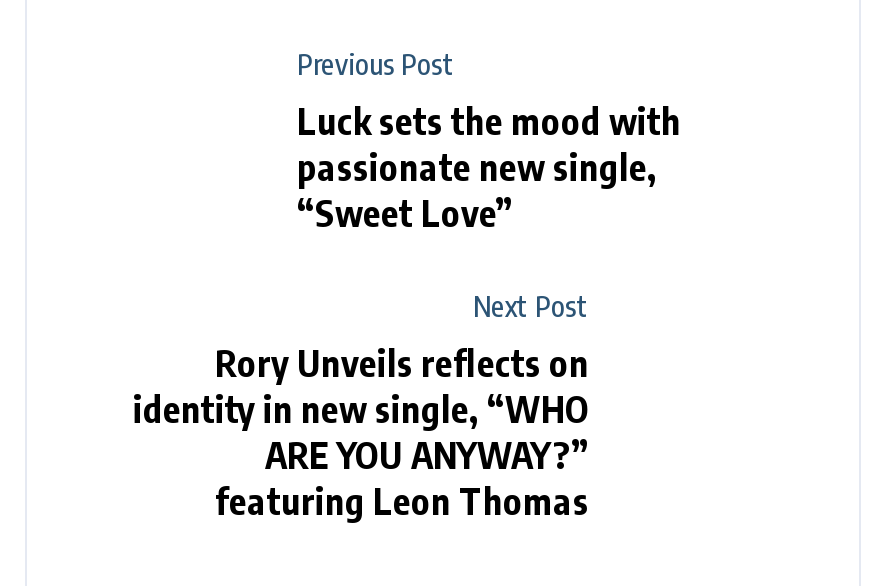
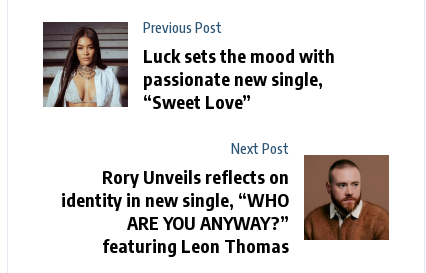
none -> [42,21,129,108] [image]
none -> [303,154,390,241] [image]

